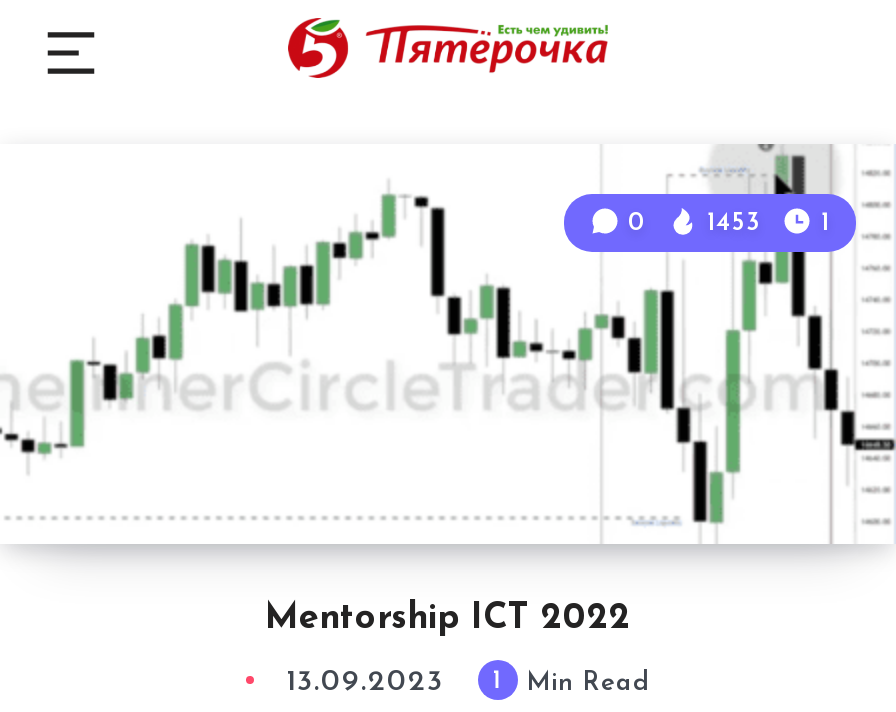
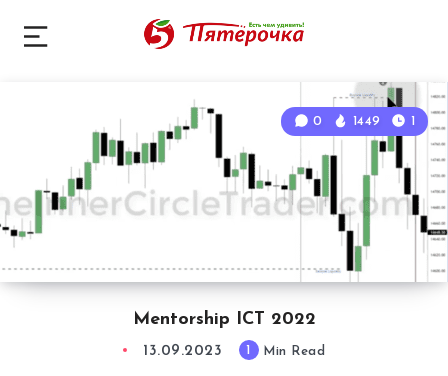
[628,210,830,236] 0 1453 1 -> [313,115,415,128] 0 1449 1

